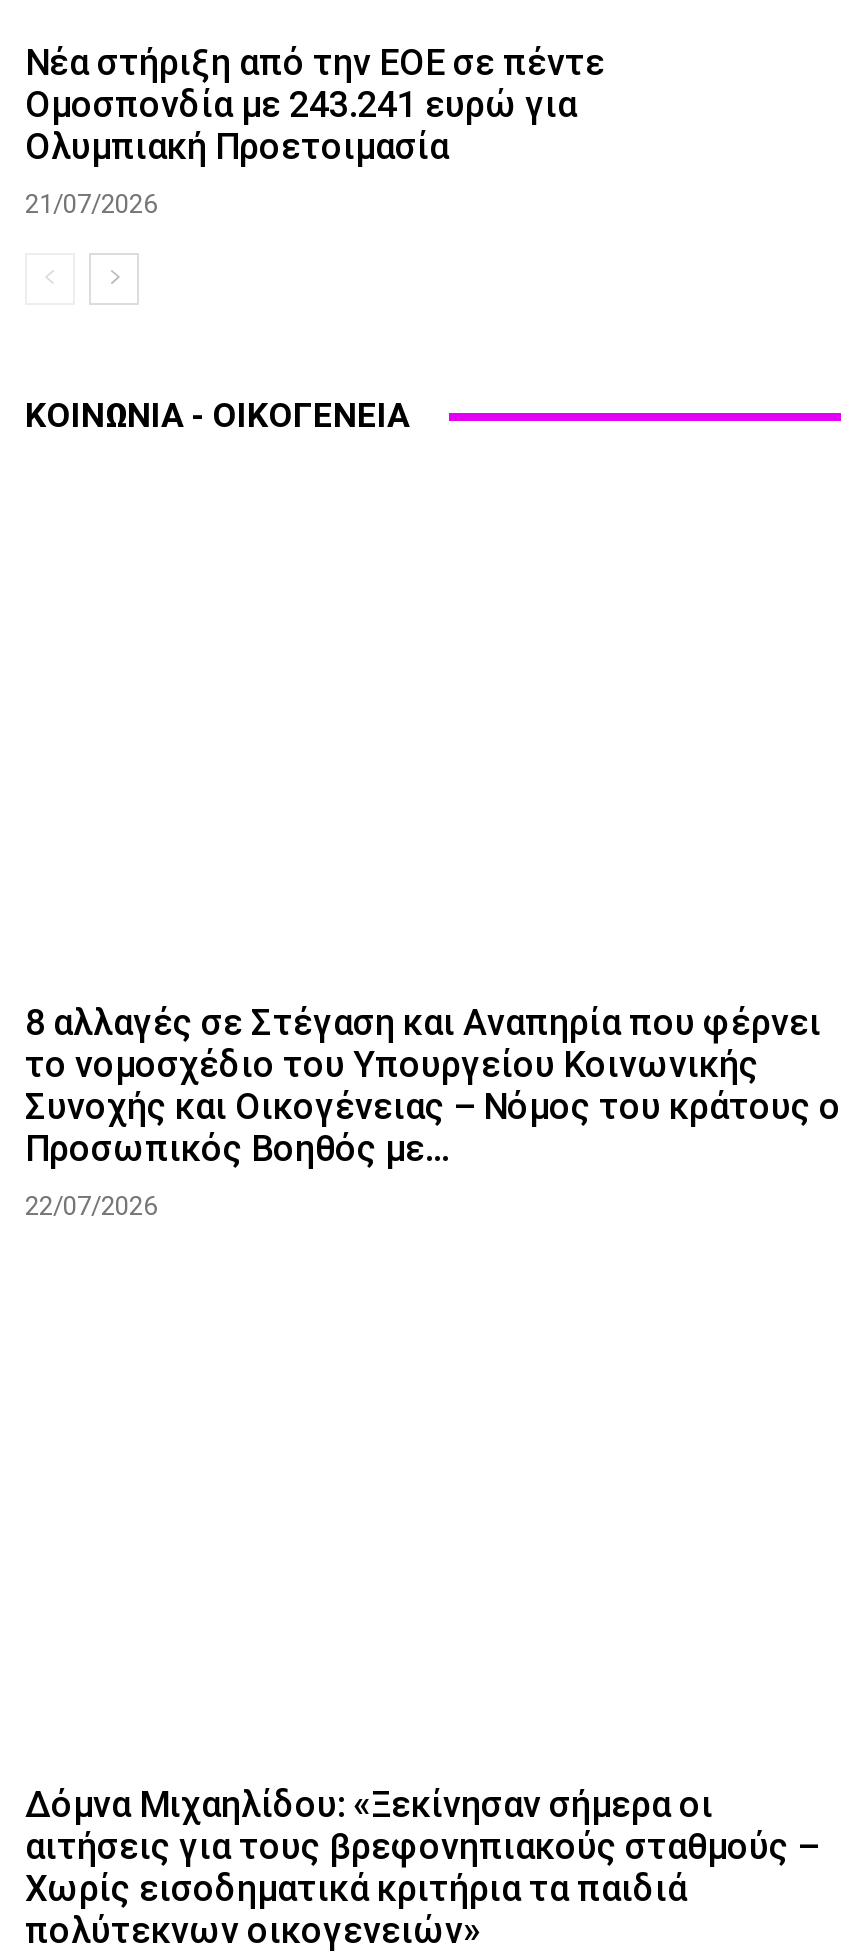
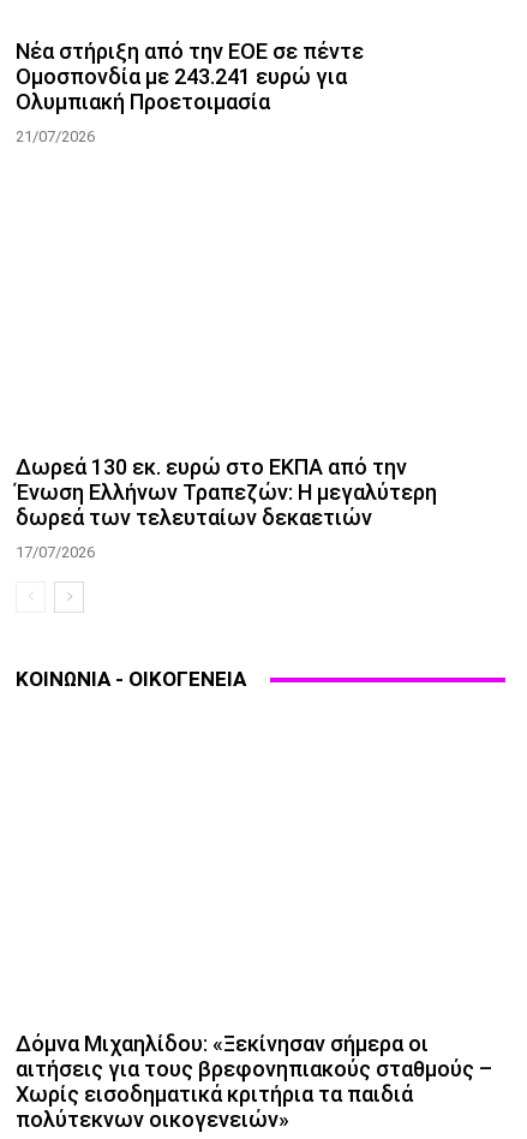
none -> [16,454,437,561] Δωρεά 130 εκ. ευρώ στο ΕΚΠΑ από την | Ένωση Ελλήνων Τραπεζών: Η μεγαλύτερη | δωρεά των τελευταίων δεκαετιών | 17/07/2026
moved [25,396,409,436] -> [16,667,246,691]: ΚΟΙΝΩΝΙΑ - ΟΙΚΟΓΕΝΕΙΑ
[25,1001,841,1221] 8 αλλαγές σε Στέγαση και Αναπηρία που φέρνει | το νομοσχέδιο του Υπουργείου Κοινωνικής | Συνοχής και Οικογένειας – Νόμος του κράτους ο | Προσωπικός Βοηθός με... | 22/07/2026 -> none

